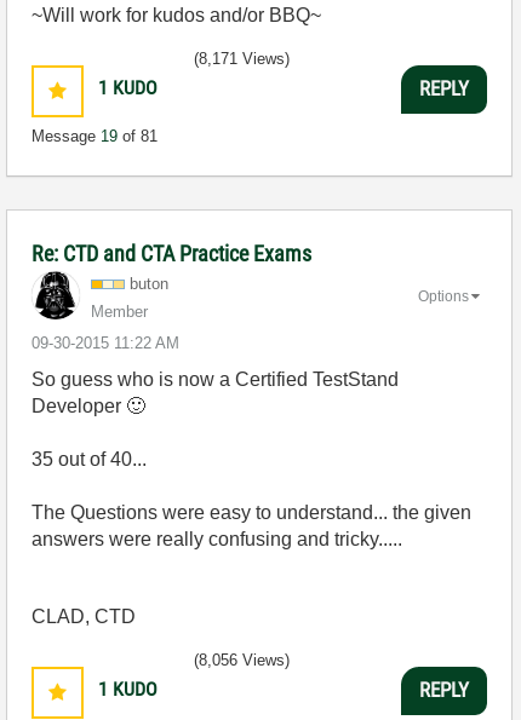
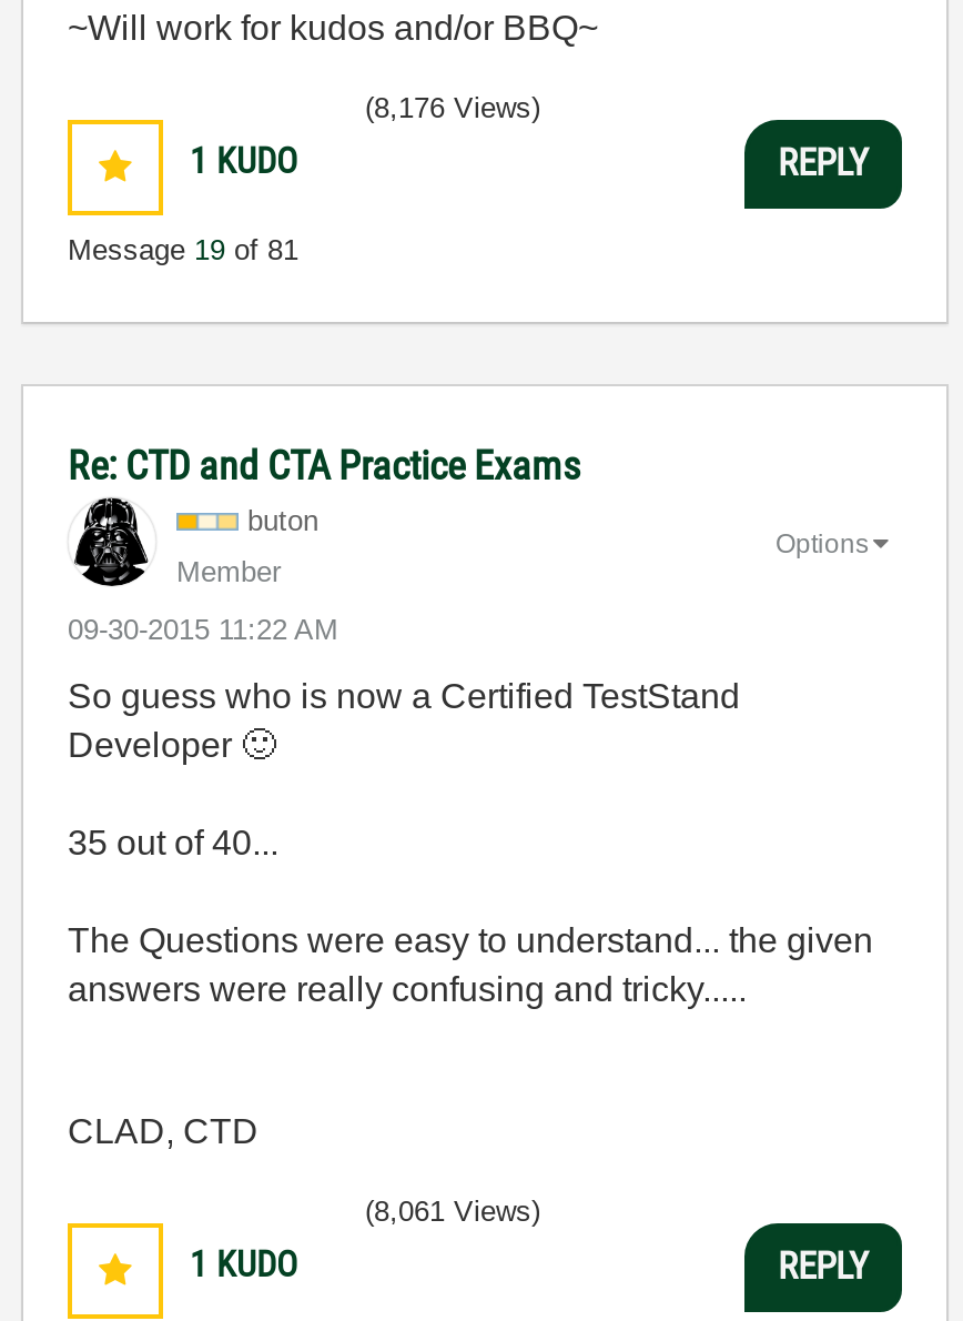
[194,49,290,67] (8,171 Views) -> [365,90,540,123] (8,176 Views)
[194,650,290,669] (8,056 Views) -> [365,1193,540,1227] (8,061 Views)

